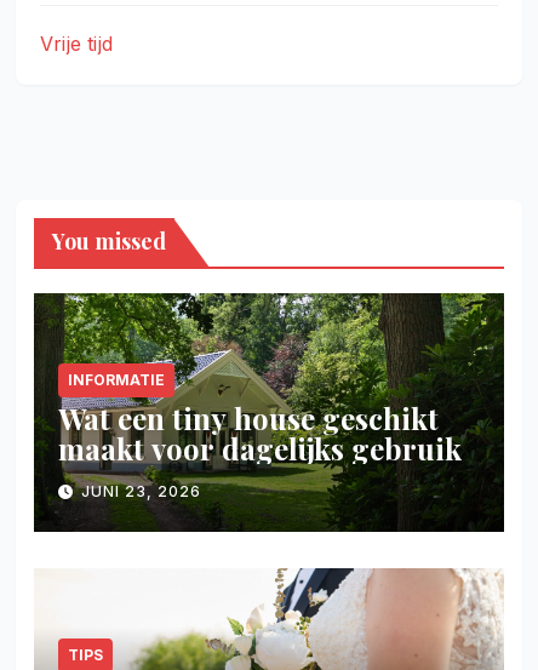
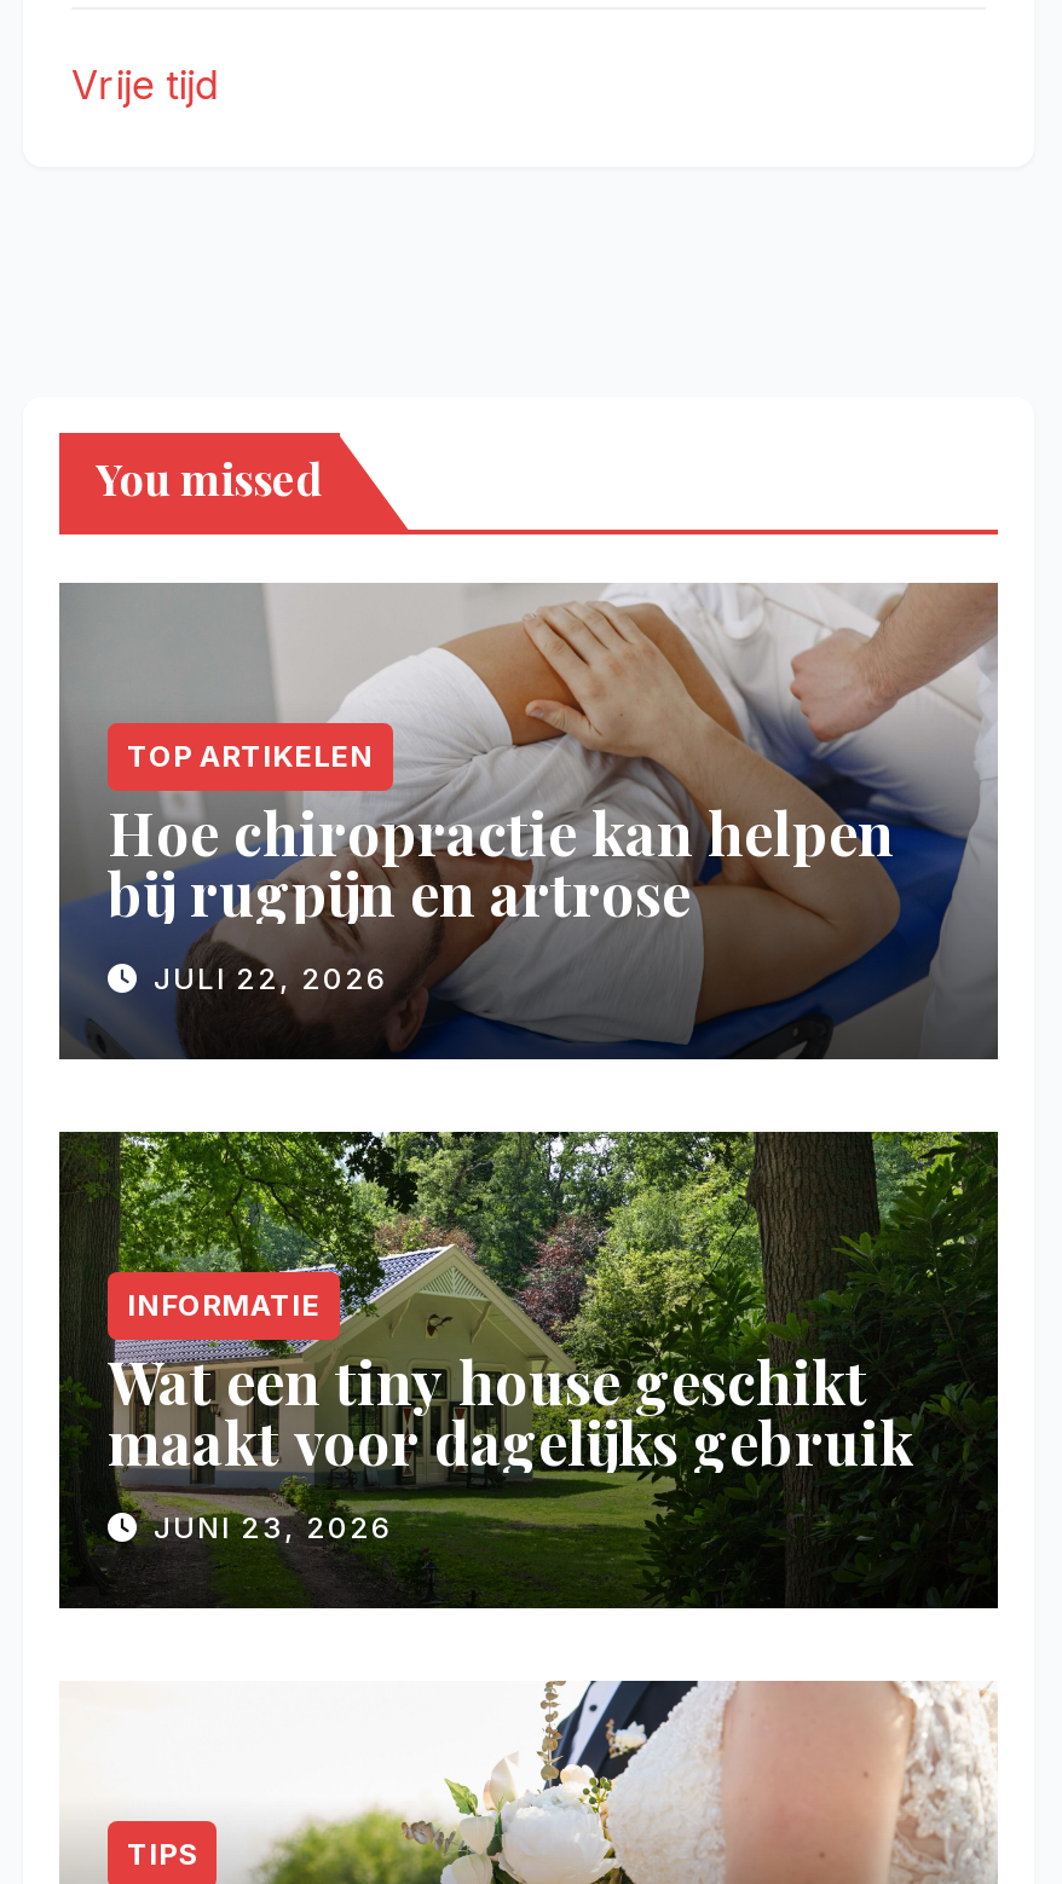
none -> [59,580,1000,1059] [image] | TOP ARTIKELEN | Hoe chiropractie kan helpen | bij rugpijn en artrose | JULI 22, 2026

